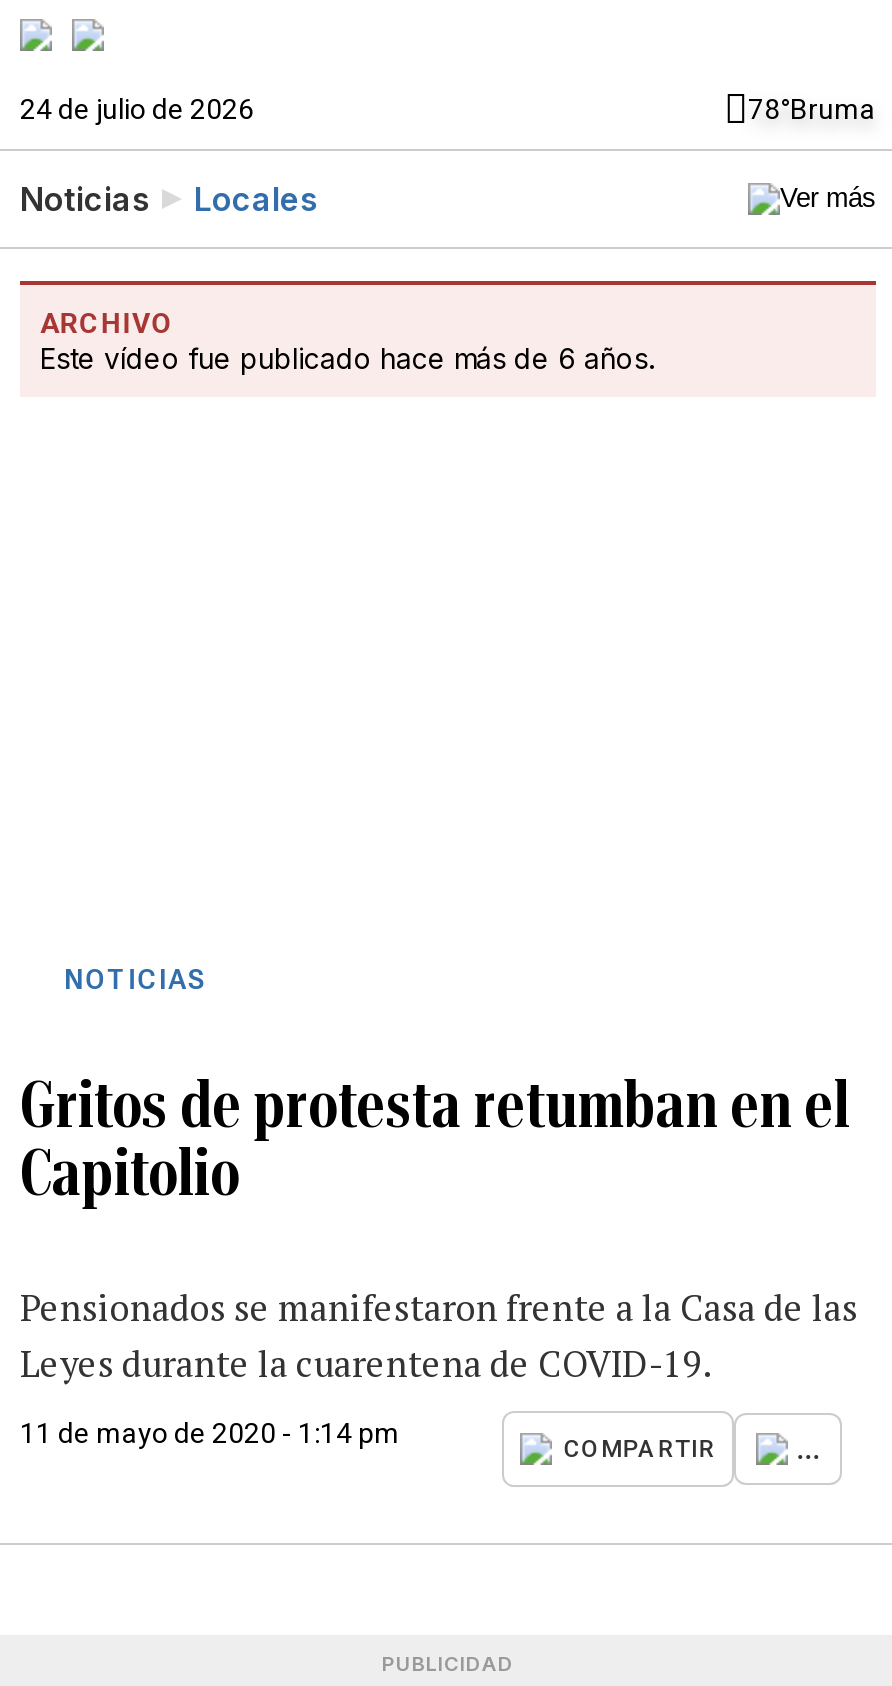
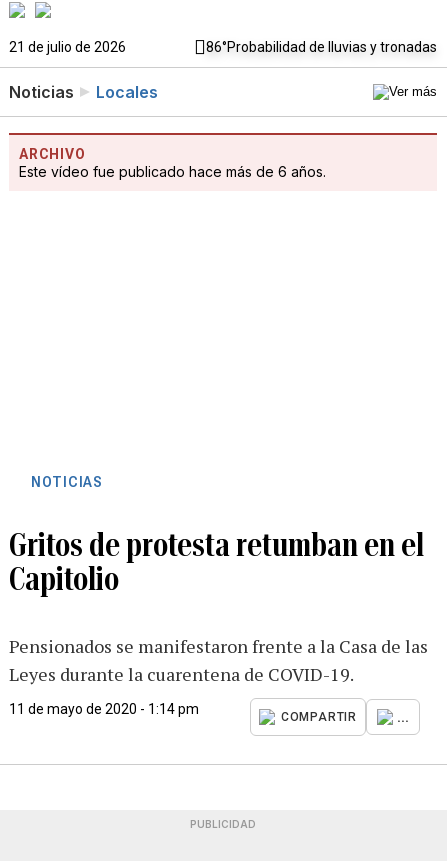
[20,93,876,125] 24 de julio de 2026 | 78°Bruma -> [9,39,437,55] 21 de julio de 2026 | 86°Probabilidad de lluvias y tronadas

